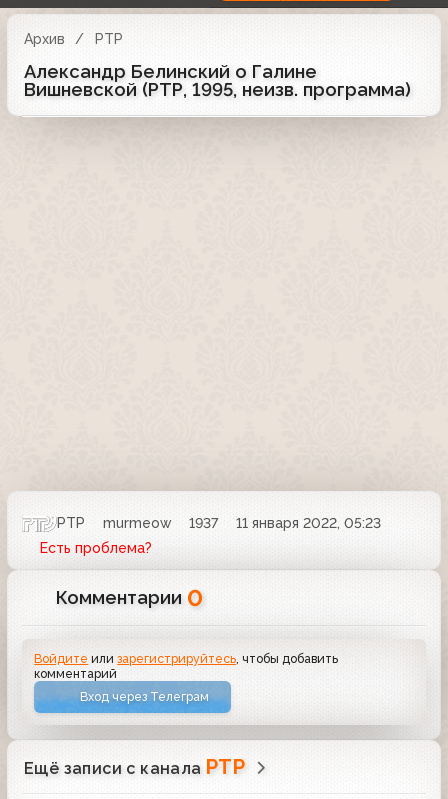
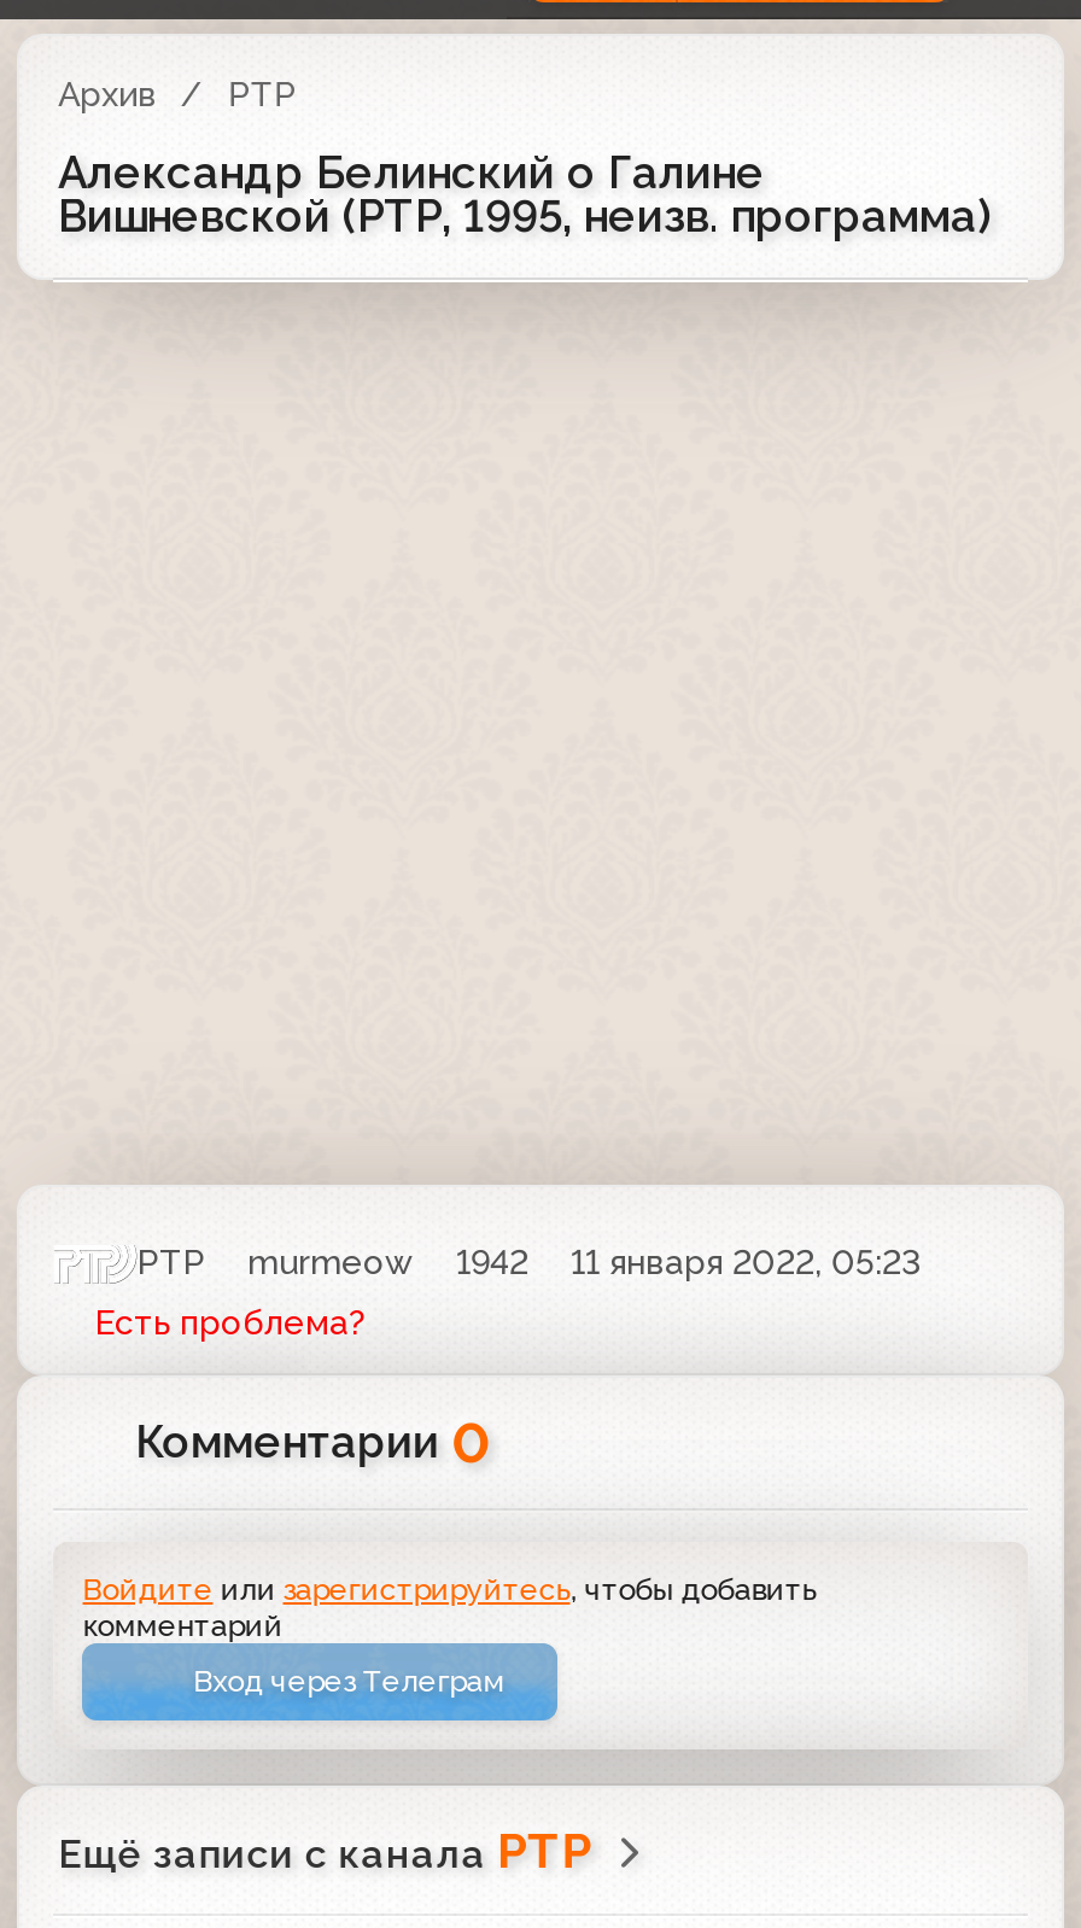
[57,515,380,531] РТР murmeow 1937 11 января 2022, 05:23 -> [138,1243,921,1282] РТР murmeow 1942 11 января 2022, 05:23

